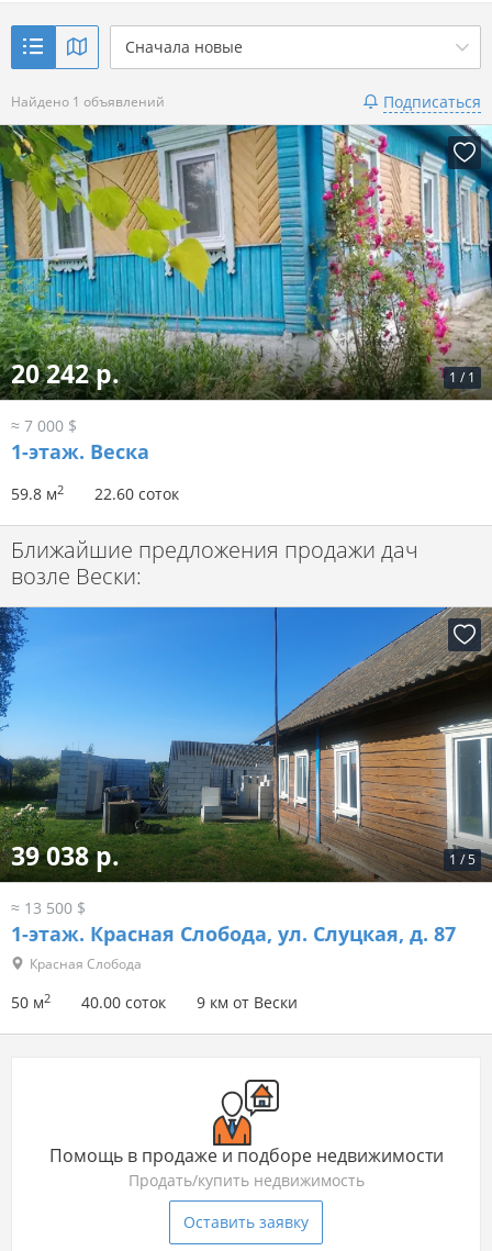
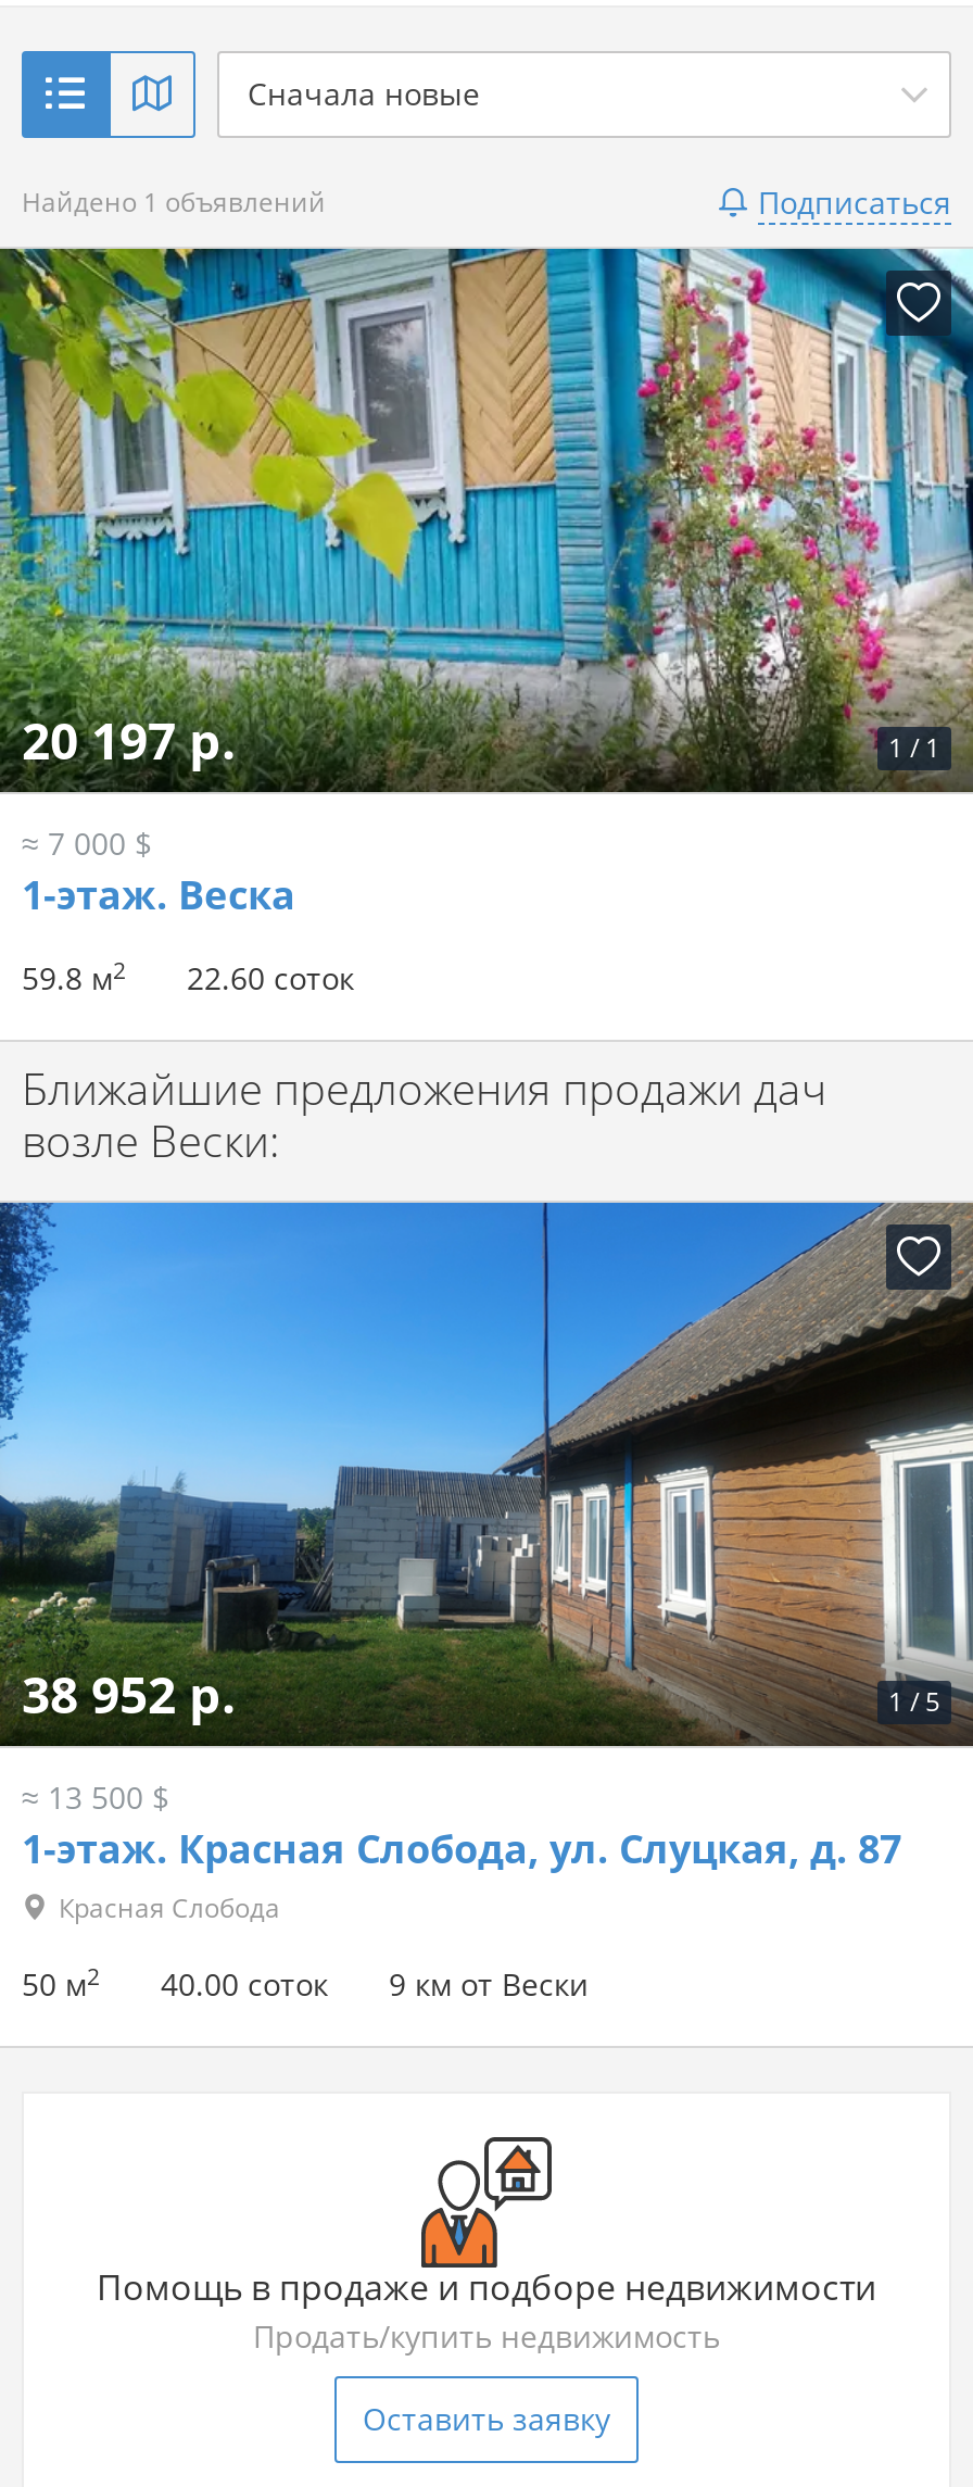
[11,356,120,391] 20 242 р. -> [22,705,237,775] 20 197 р.
[11,838,120,873] 39 038 р. -> [22,1659,237,1729] 38 952 р.

